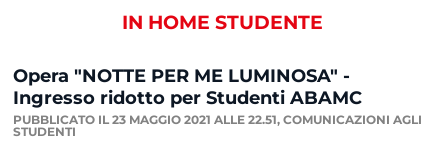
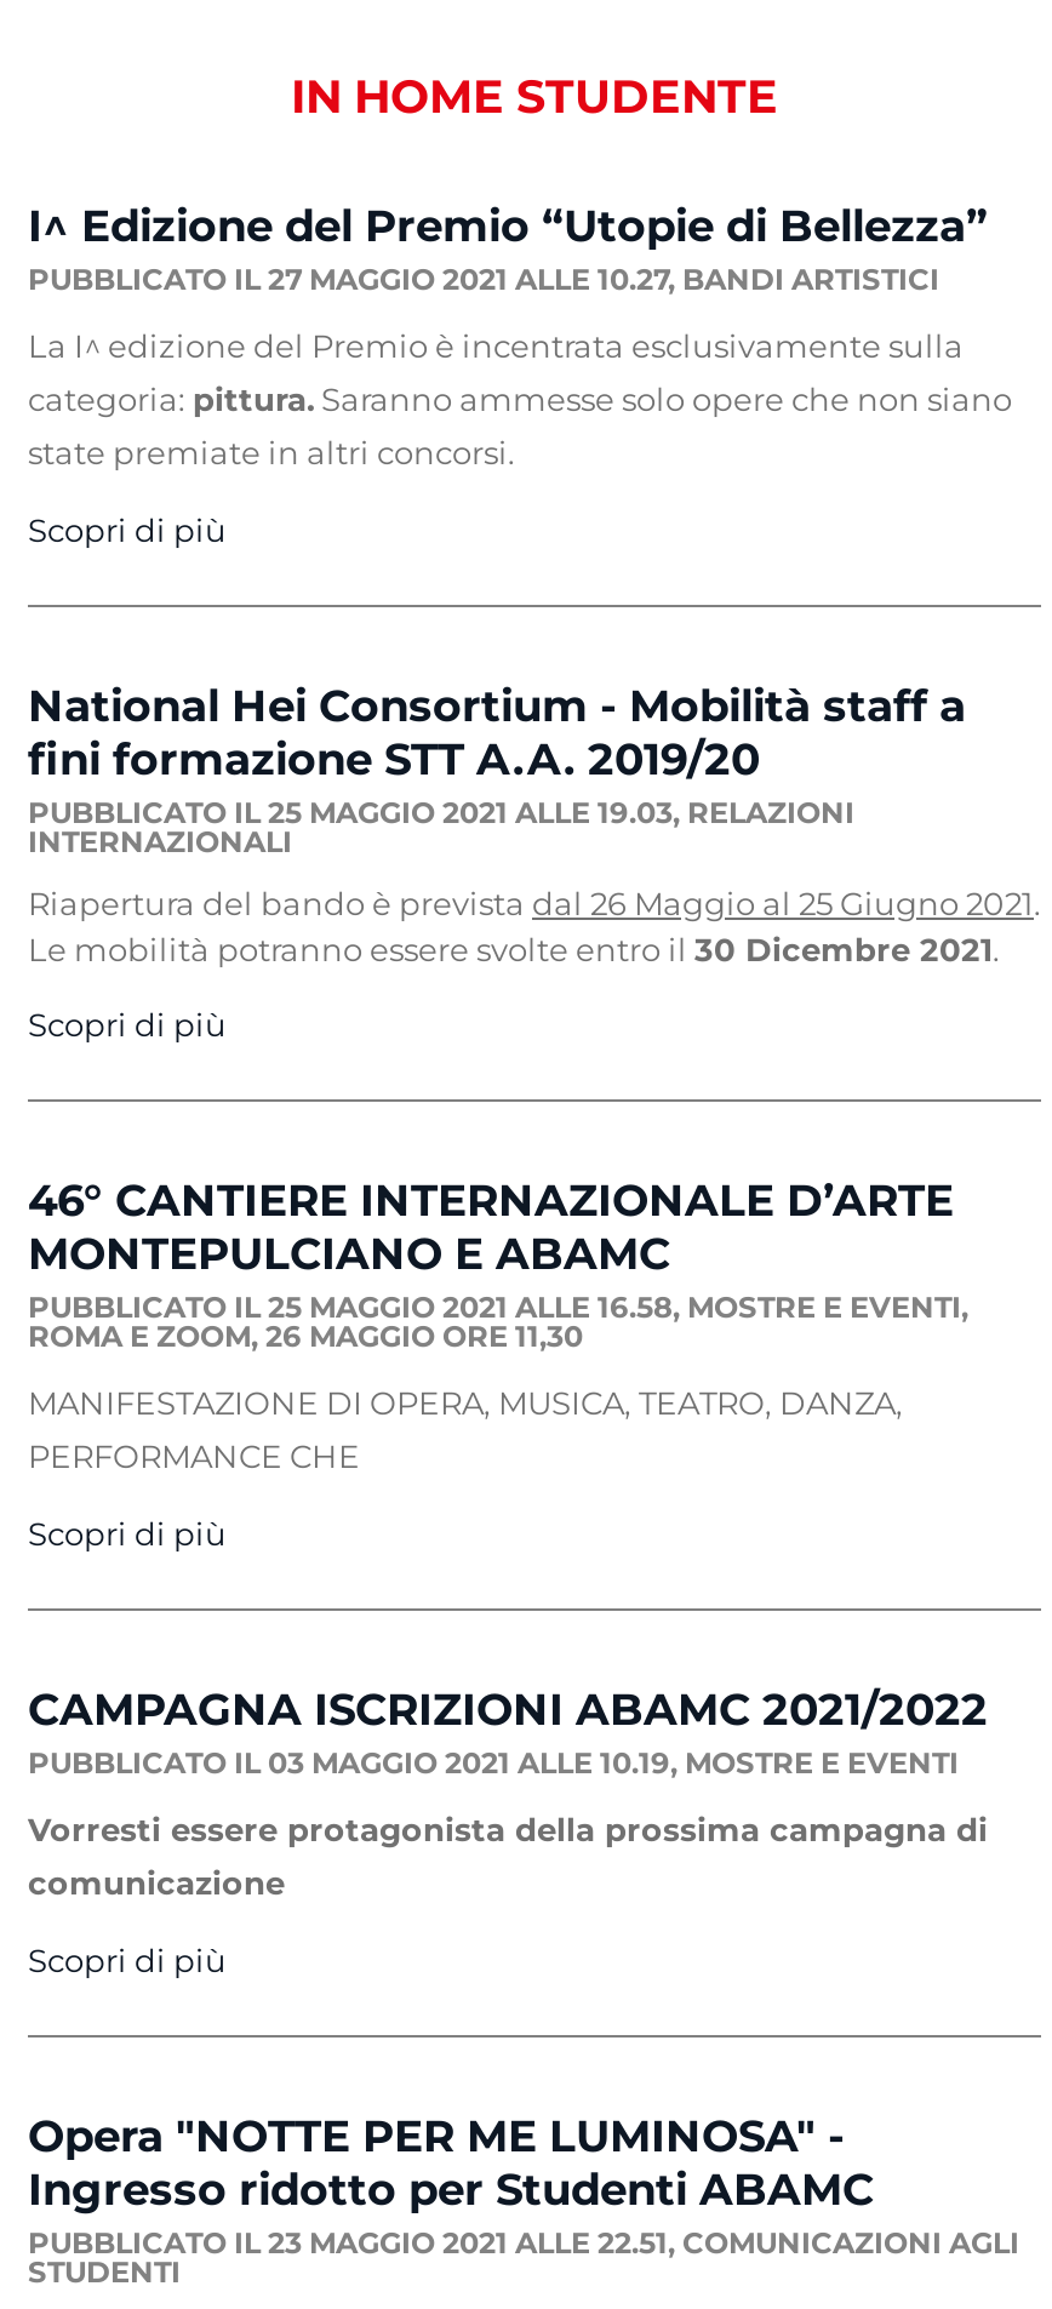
none -> [28,200,1041,1979] I^ Edizione del Premio “Utopie di Bellezza” | PUBBLICATO IL 27 MAGGIO 2021 ALLE 10.27, BANDI ARTISTICI | La I^ edizione del Premio è incentrata esclusivamente sulla | categoria: pittura. Saranno ammesse solo opere che non siano | state premiate in altri concorsi. | Scopri di più | National Hei Consortium - Mobilità staff a | fini formazione STT A.A. 2019/20 | PUBBLICATO IL 25 MAGGIO 2021 ALLE 19.03, RELAZIONI | INTERNAZIONALI | Riapertura del bando è prevista dal 26 Maggio al 25 Giugno 2021. | Le mobilità potranno essere svolte entro il 30 Dicembre 2021. | Scopri di più | 46° CANTIERE INTERNAZIONALE D’ARTE | MONTEPULCIANO E ABAMC | PUBBLICATO IL 25 MAGGIO 2021 ALLE 16.58, MOSTRE E EVENTI, | ROMA E ZOOM, 26 MAGGIO ORE 11,30 | MANIFESTAZIONE DI OPERA, MUSICA, TEATRO, DANZA, | PERFORMANCE CHE | Scopri di più | CAMPAGNA ISCRIZIONI ABAMC 2021/2022 | PUBBLICATO IL 03 MAGGIO 2021 ALLE 10.19, MOSTRE E EVENTI | Vorresti essere protagonista della prossima campagna di | comunicazione | Scopri di più

